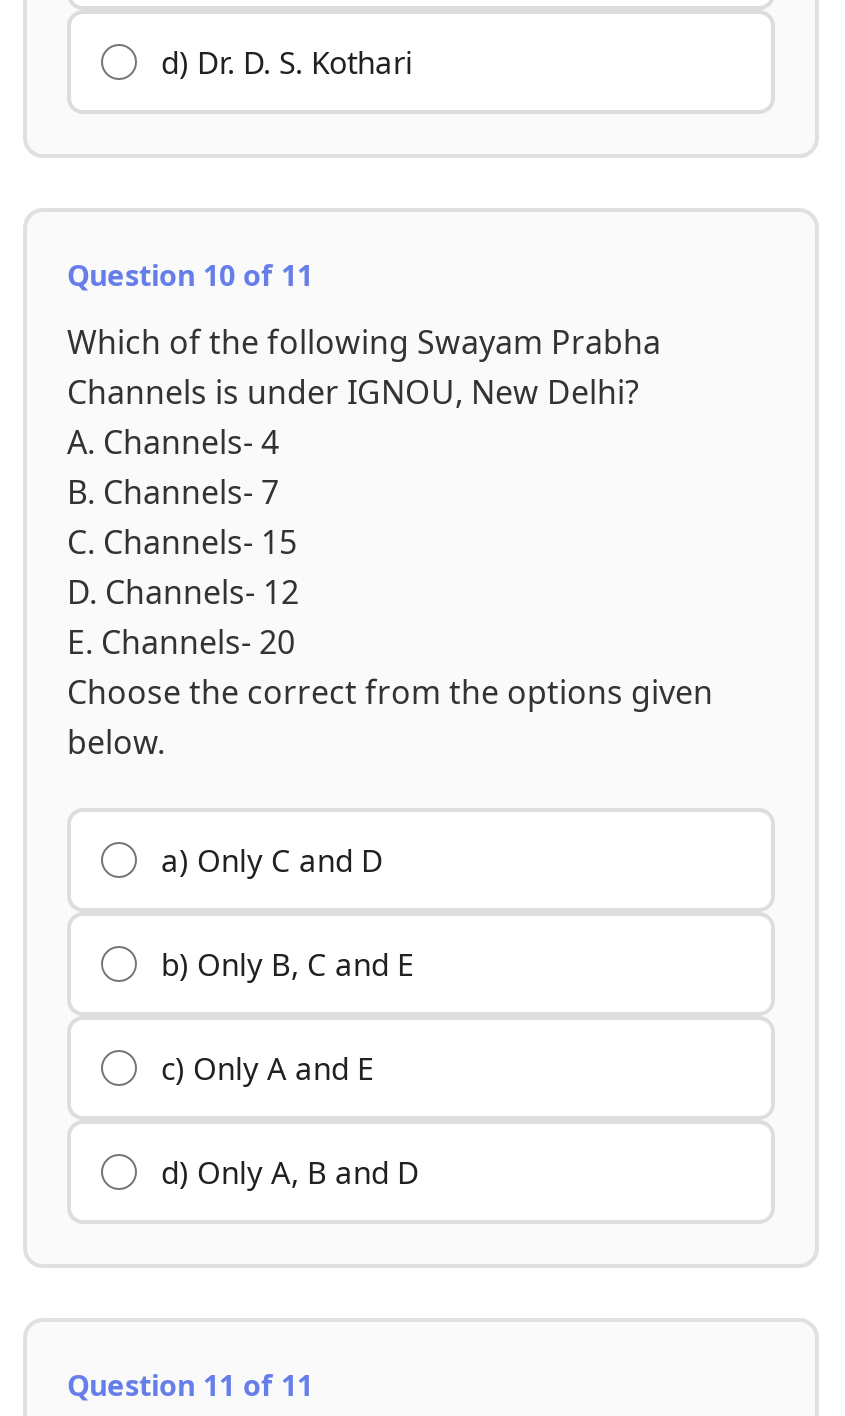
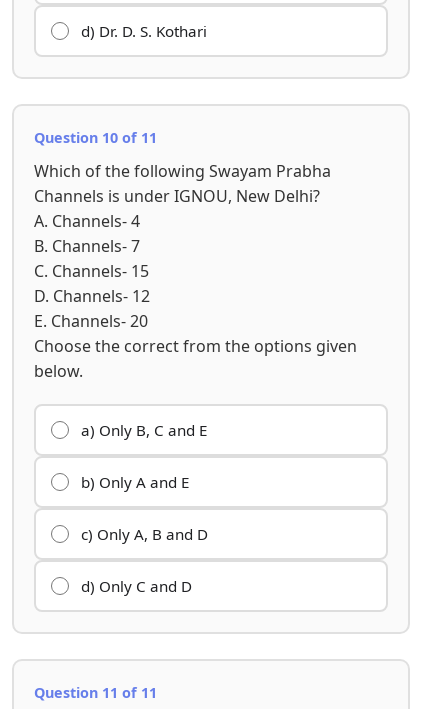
[161,840,383,880] a) Only C and D -> [81,420,207,440] a) Only B, C and E
[161,944,413,984] b) Only B, C and E -> [81,472,189,492] b) Only A and E
[161,1048,373,1088] c) Only A and E -> [81,524,208,544] c) Only A, B and D
[161,1152,419,1192] d) Only A, B and D -> [81,576,192,596] d) Only C and D

